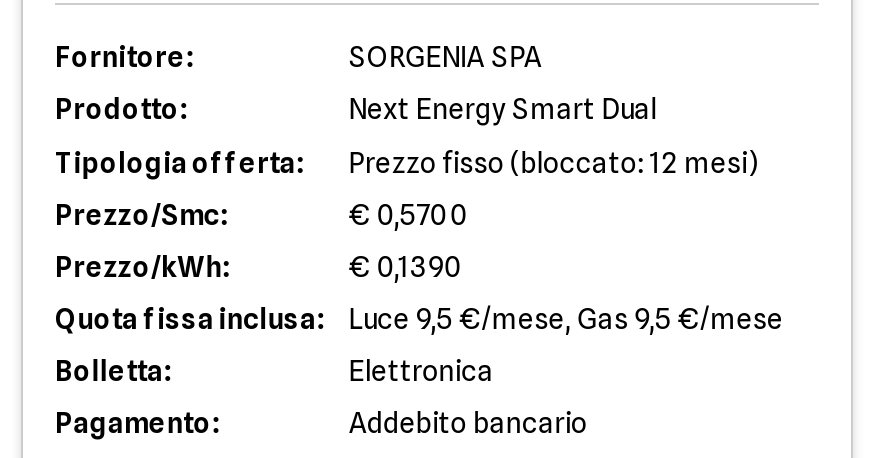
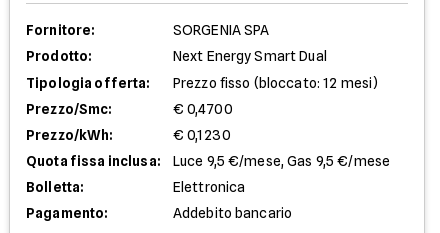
[349,199,469,231] € 0,5700 -> [173,101,233,117] € 0,4700
[349,251,463,283] € 0,1390 -> [173,127,231,143] € 0,1230

